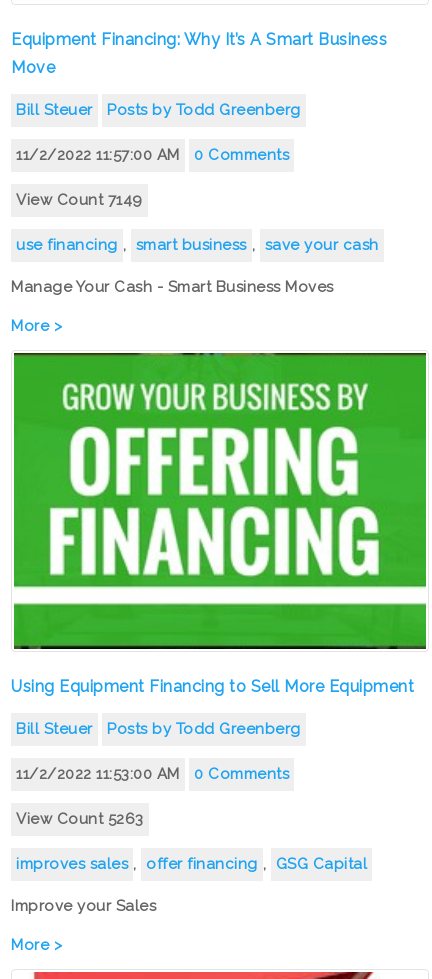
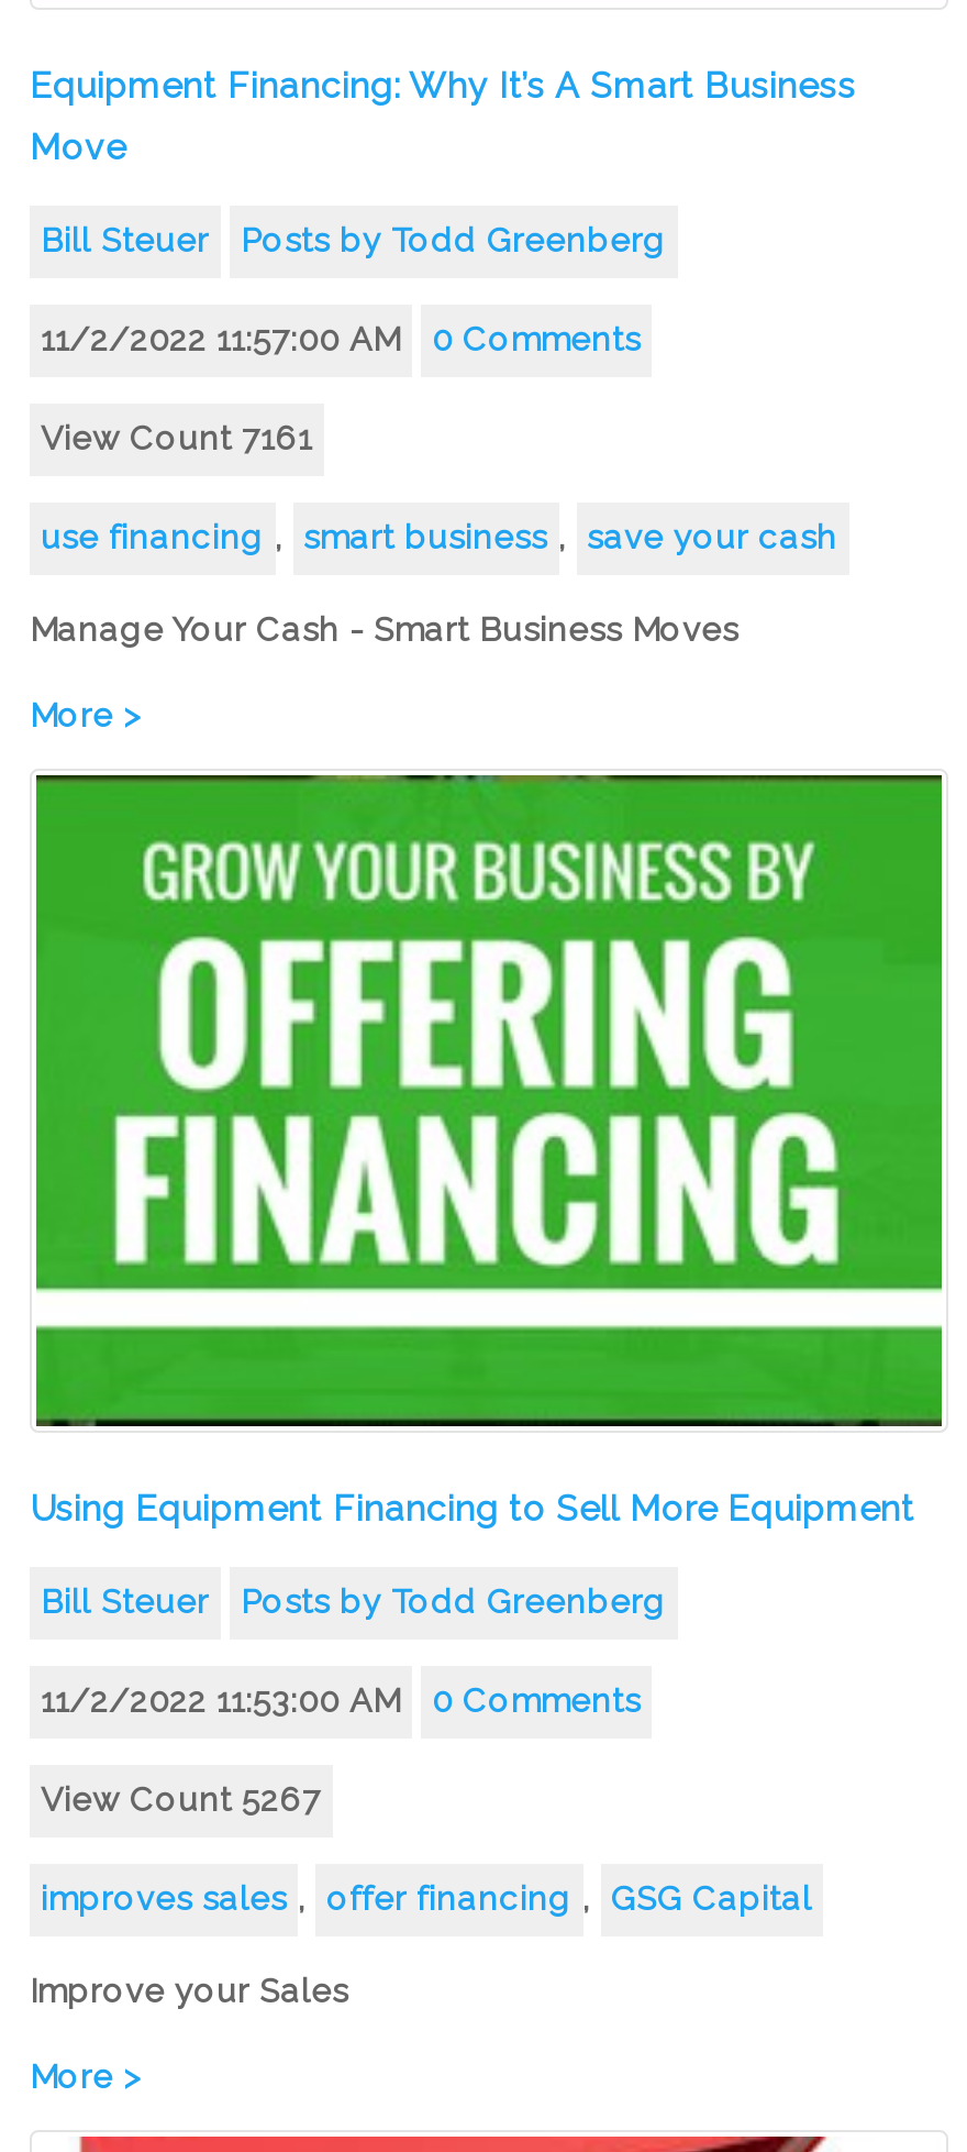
[16,191,142,209] View Count 7149 -> [41,418,312,458] View Count 7161
[16,810,143,828] View Count 5263 -> [41,1781,321,1821] View Count 5267

